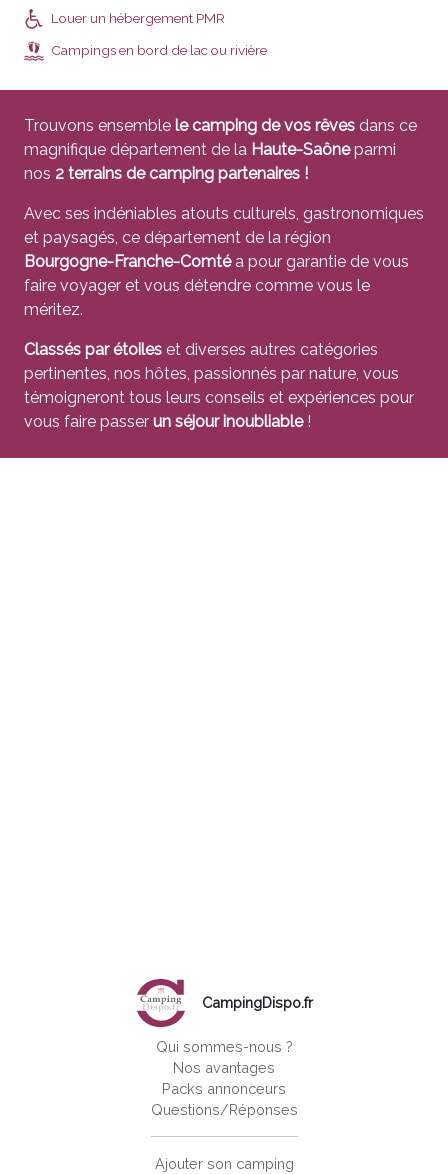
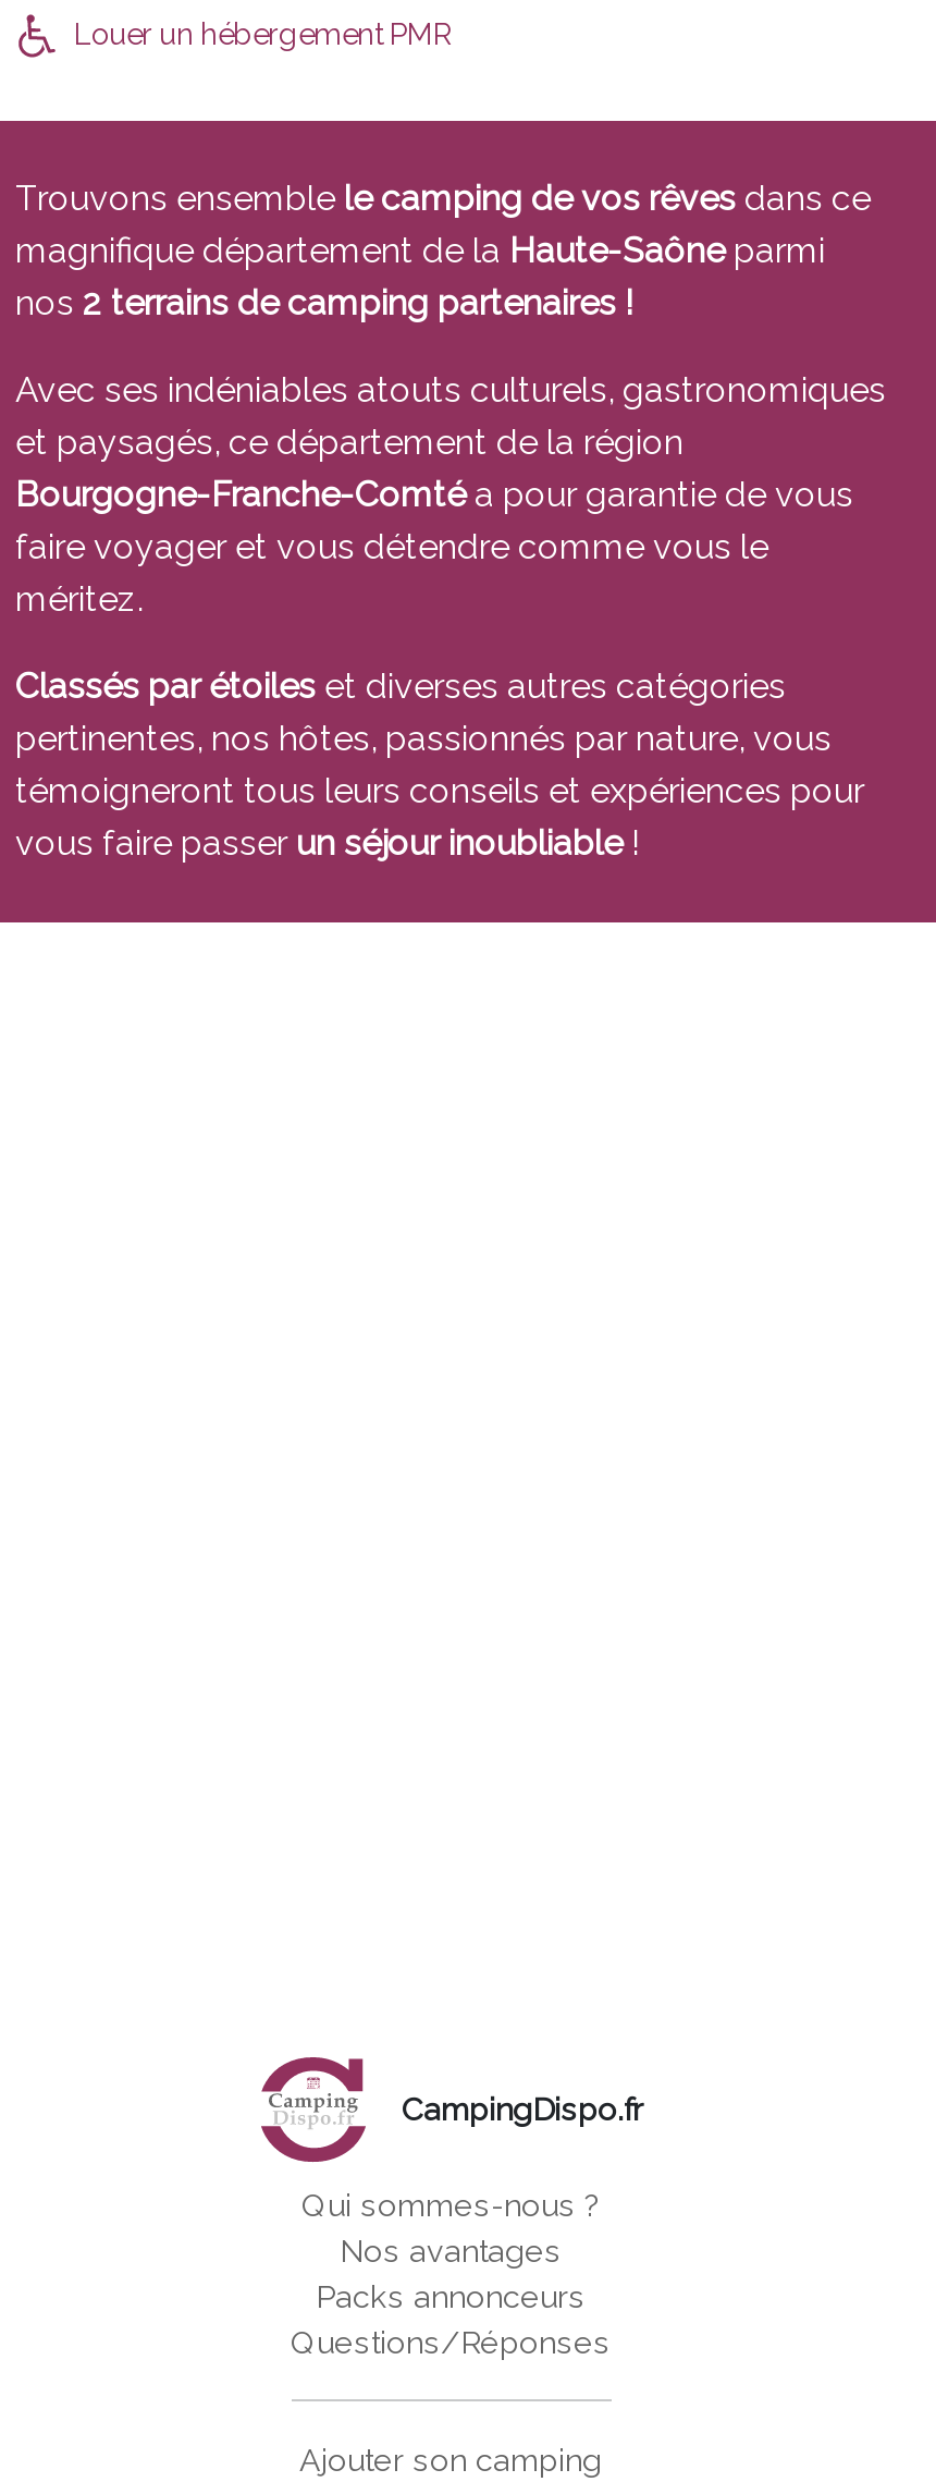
[51,42,267,58] Campings en bord de lac ou rivière -> none

